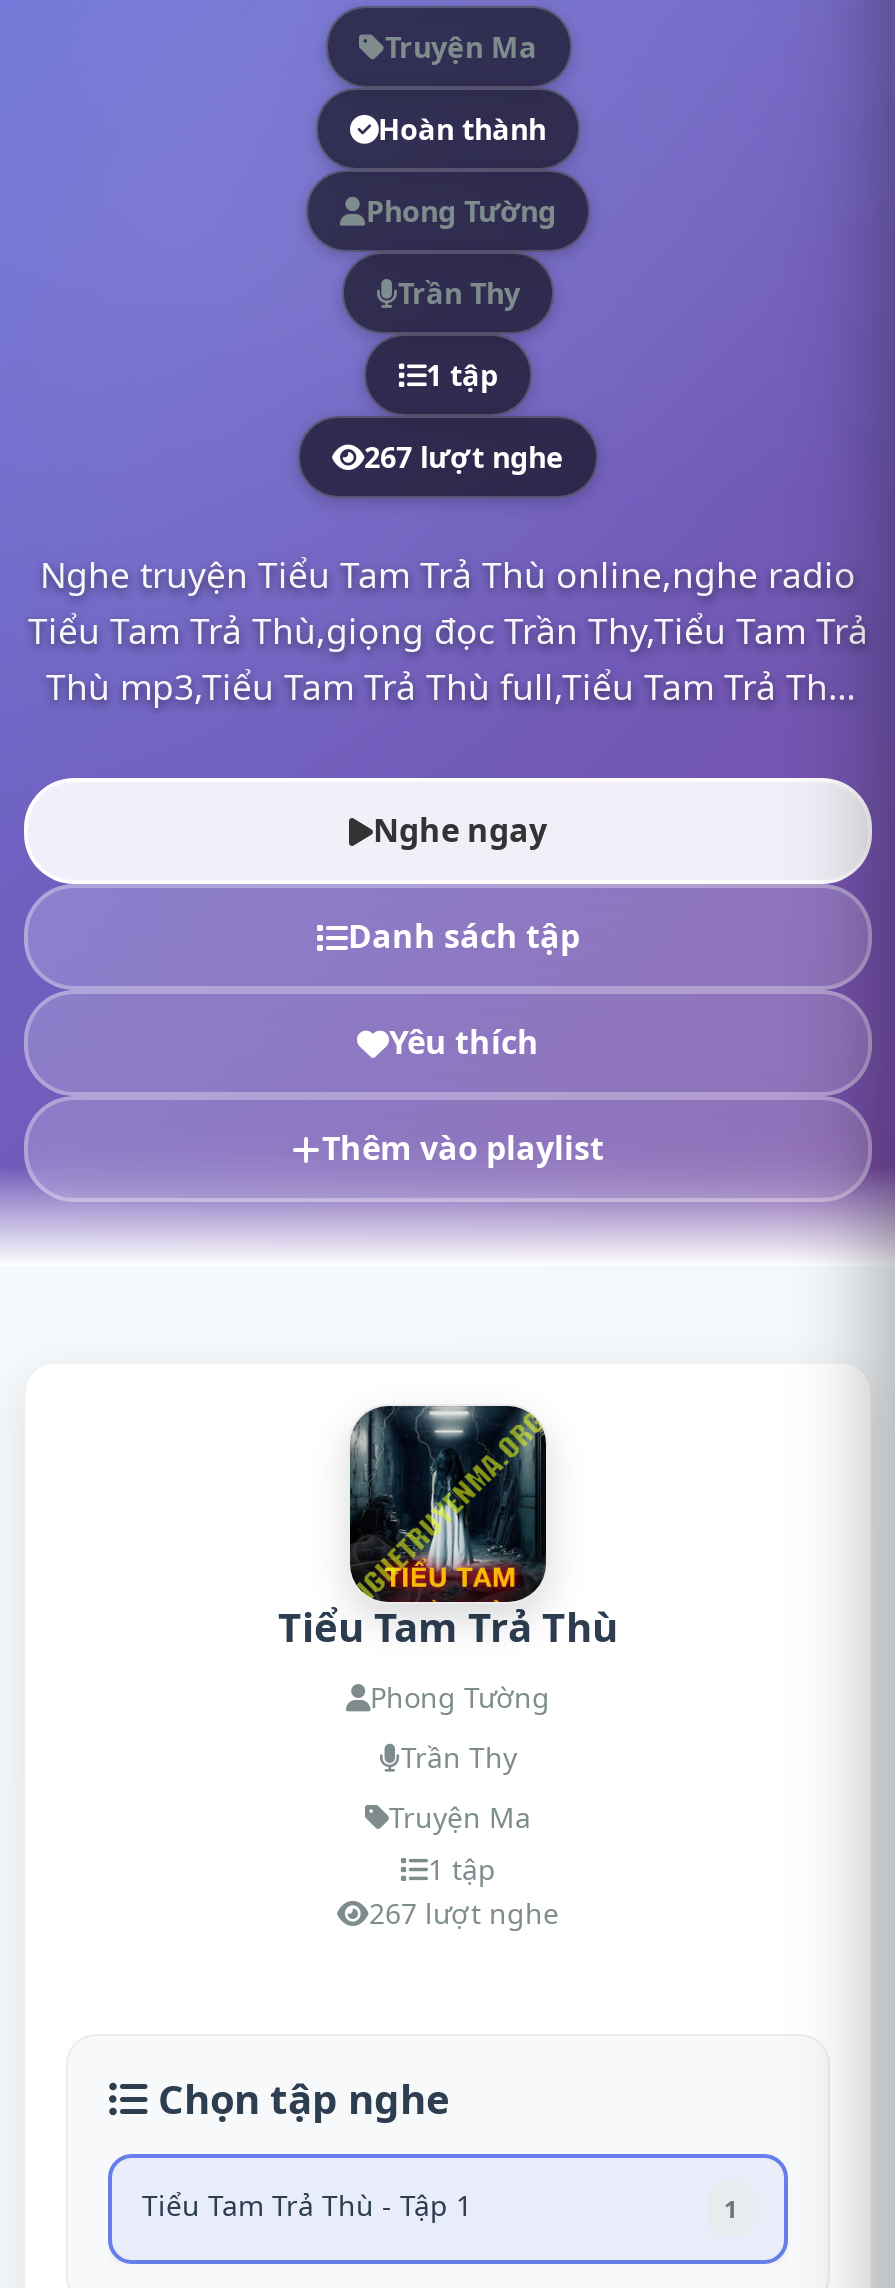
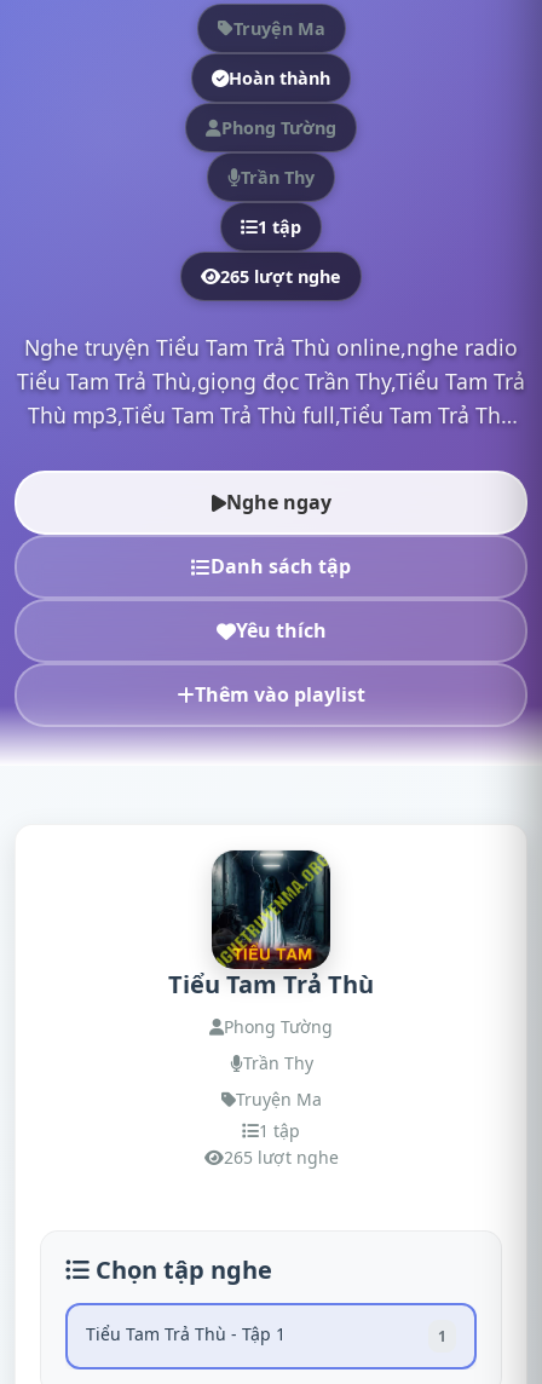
[364,438,564,476] 267 lượt nghe -> [220,265,341,288] 265 lượt nghe
[369,1894,559,1932] 267 lượt nghe -> [223,1146,338,1169] 265 lượt nghe

